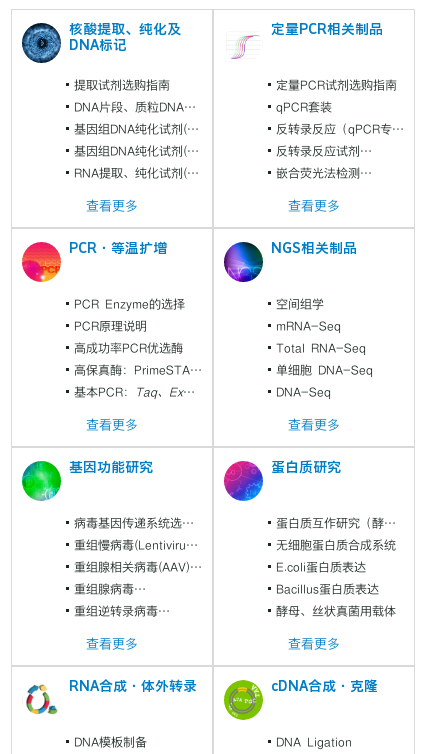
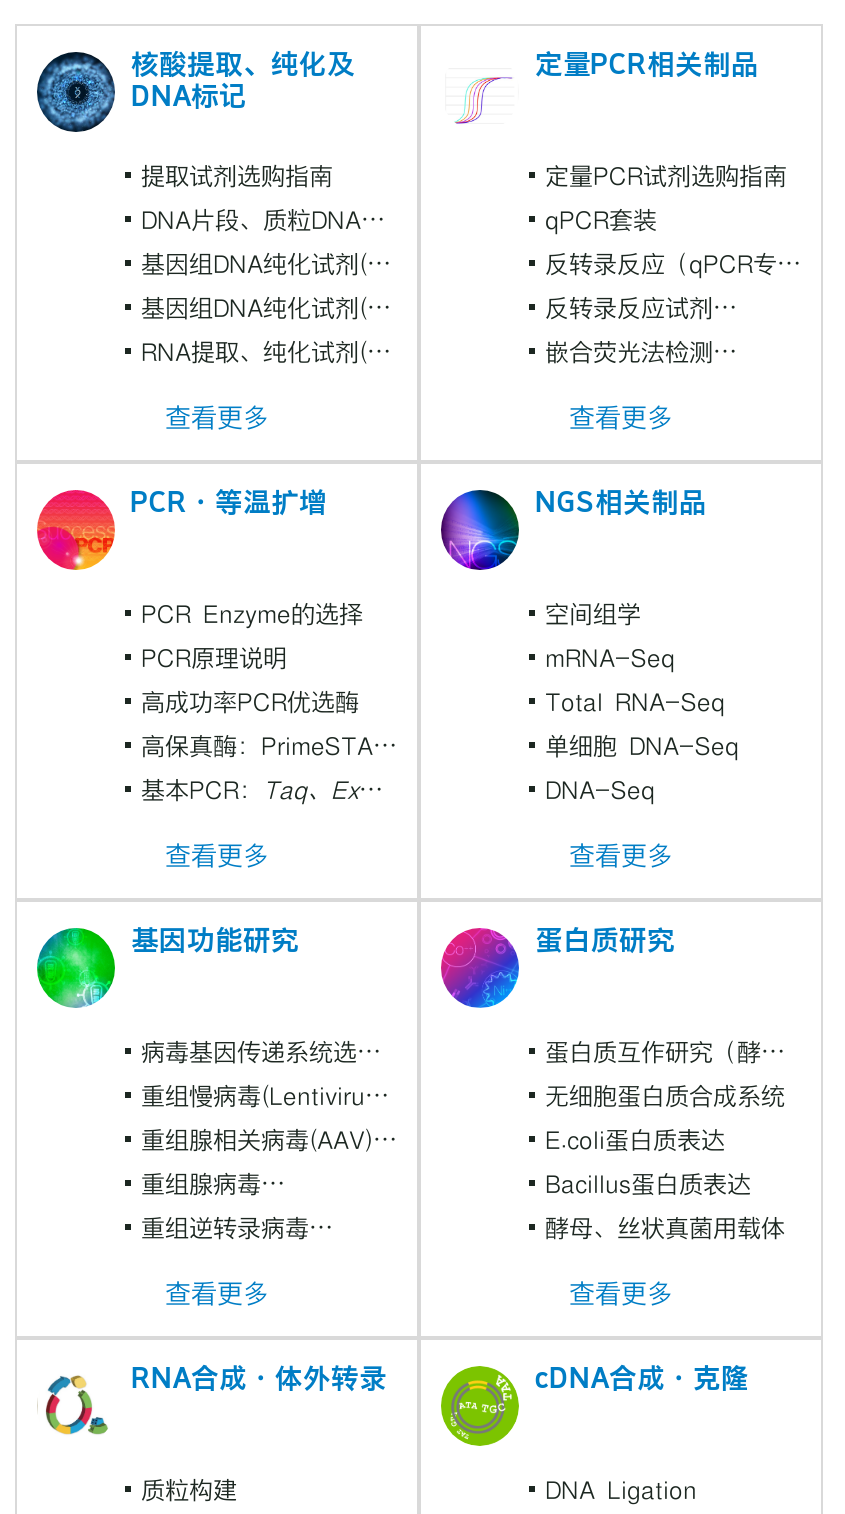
[74,733,147,748] DNA模板制备 -> [141,1473,237,1503] 质粒构建

